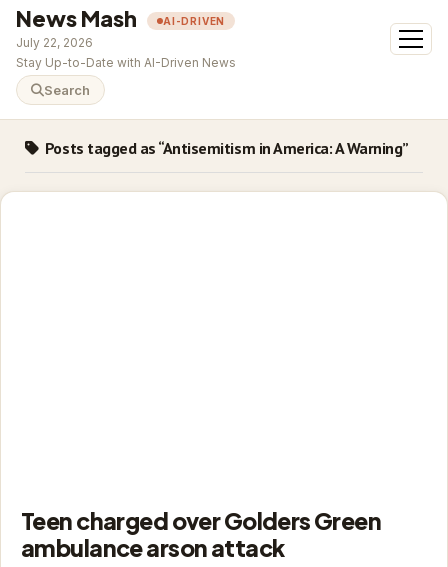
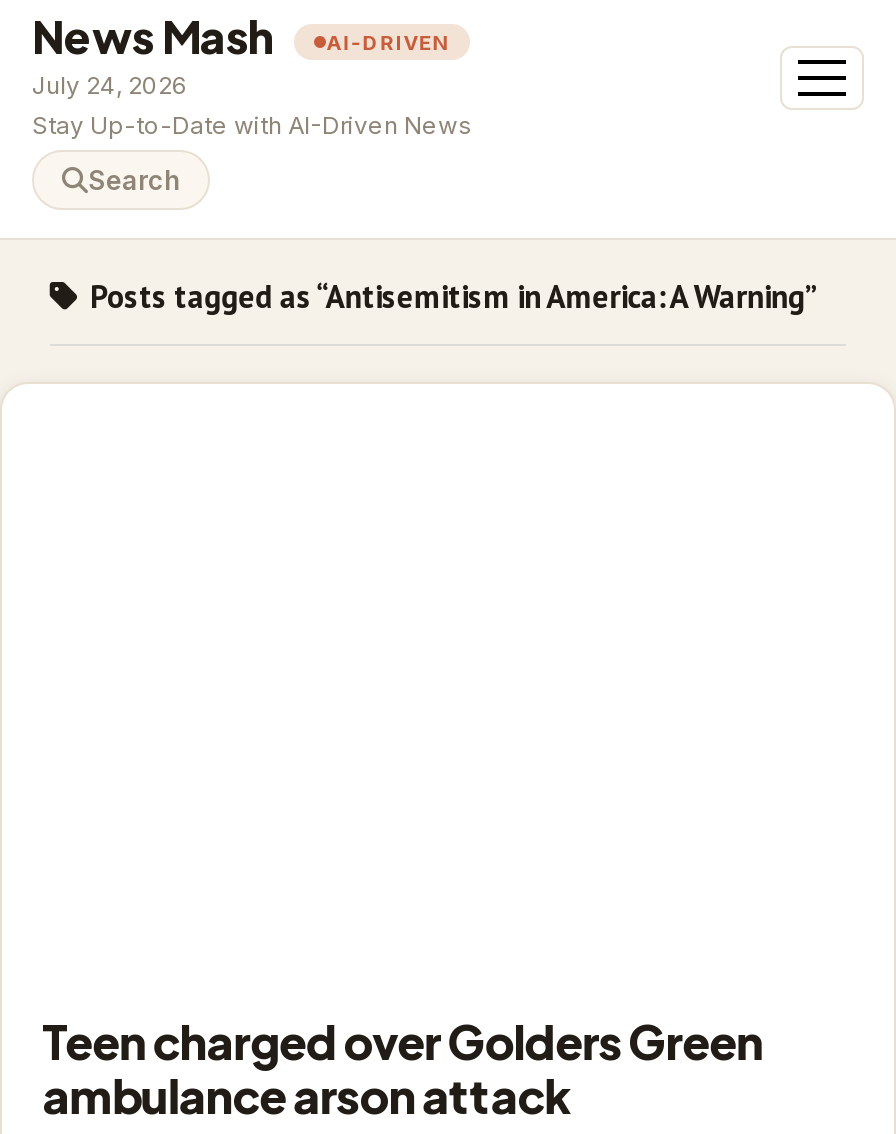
[16,35,93,50] July 22, 2026 -> [32,70,188,100] July 24, 2026

